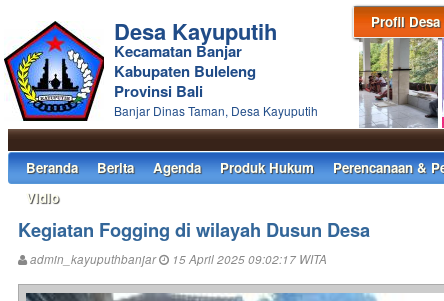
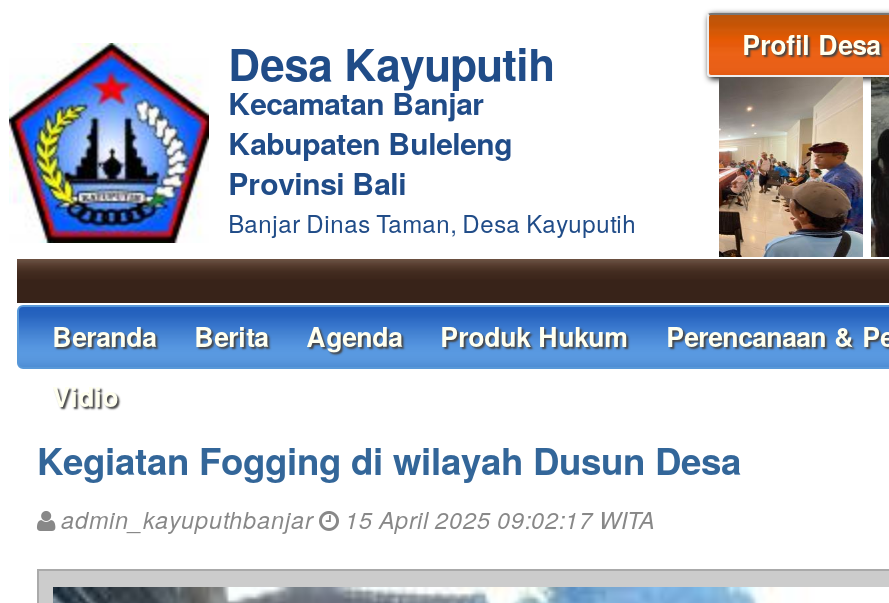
[358,37,441,129] [image] -> [717,75,883,259] [image]

